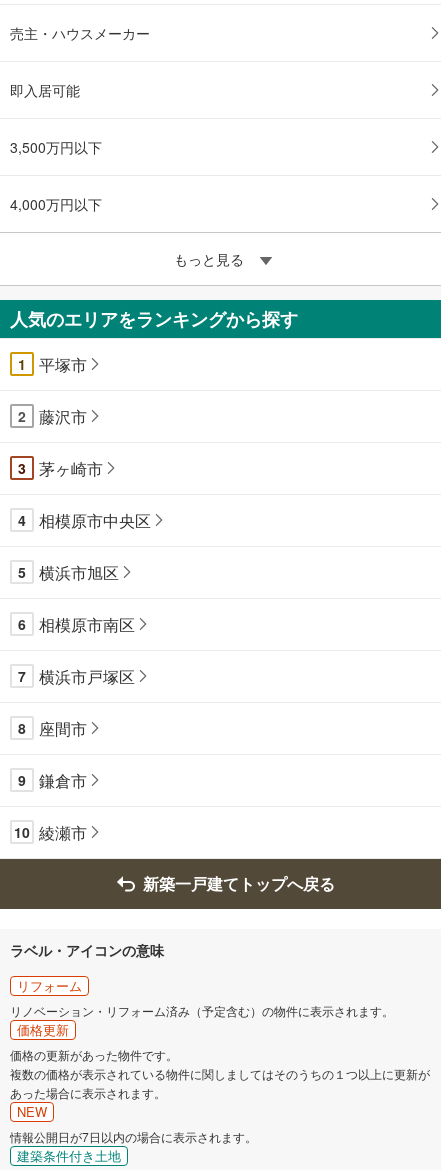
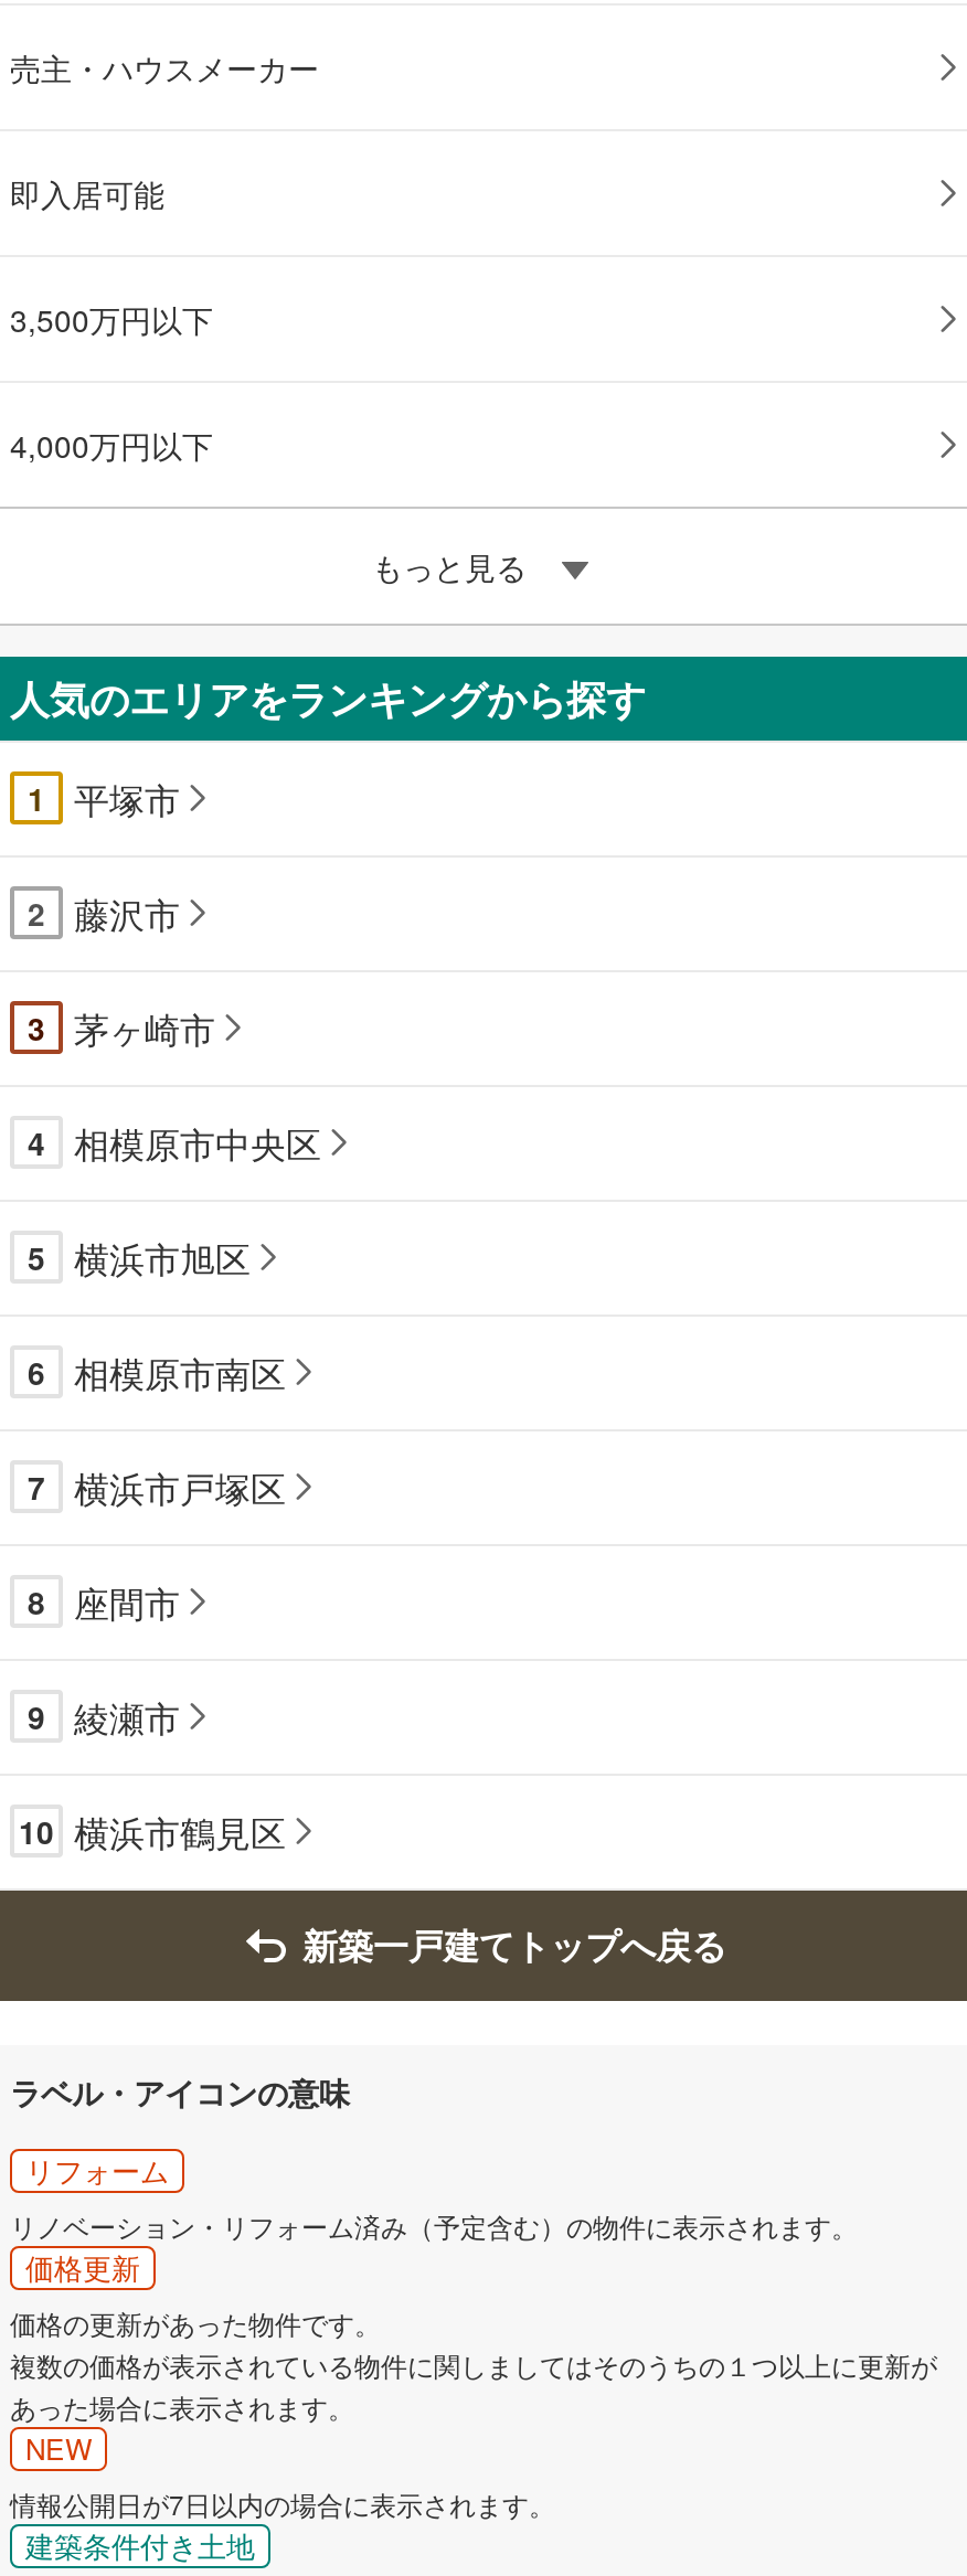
[39,769,87,792] 鎌倉市 -> [74,1692,180,1742] 綾瀬市
[14,821,87,844] 10 綾瀬市 -> [19,1806,286,1857] 10 横浜市鶴見区

